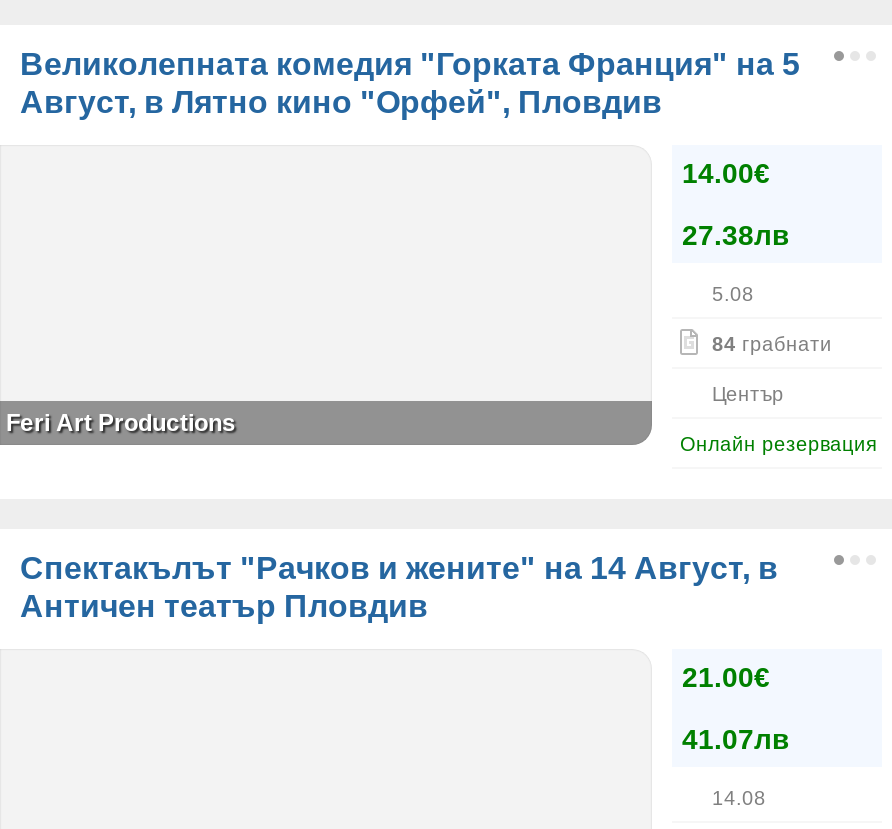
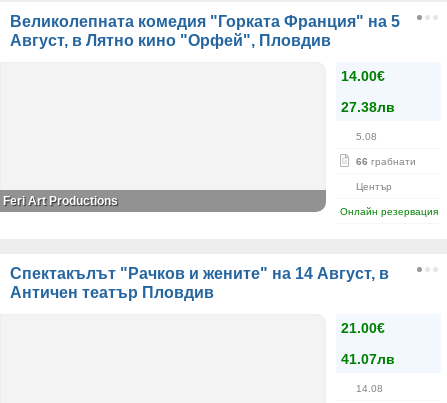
[712,333,832,355] 84 грабнати -> [356,156,416,167] 66 грабнати

